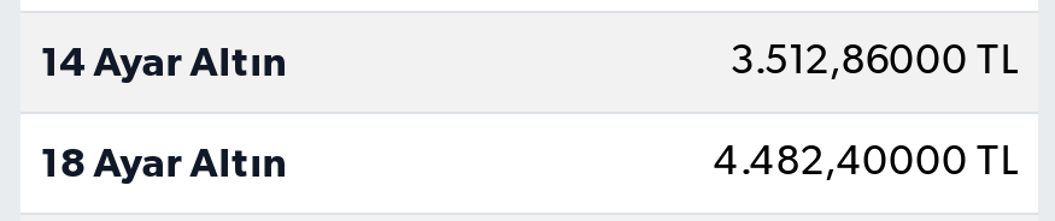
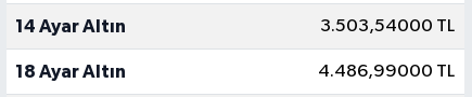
[730,42,1017,83] 3.512,86000 TL -> [320,17,455,35] 3.503,54000 TL
[713,143,1017,184] 4.482,40000 TL -> [318,62,455,81] 4.486,99000 TL

